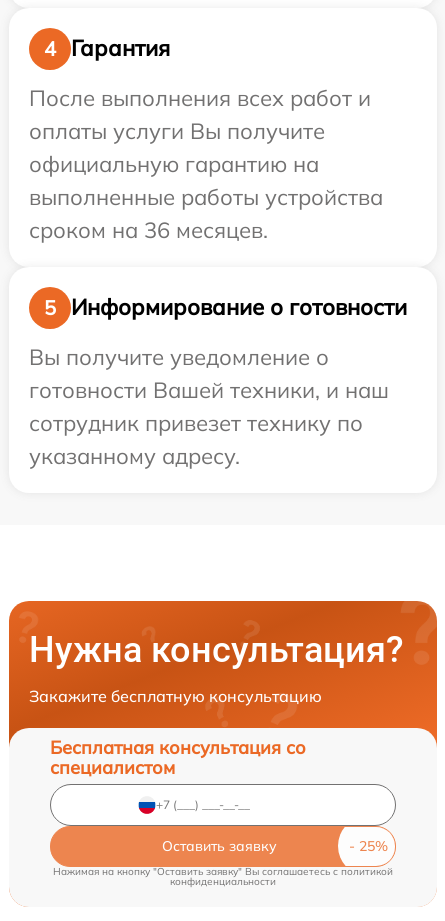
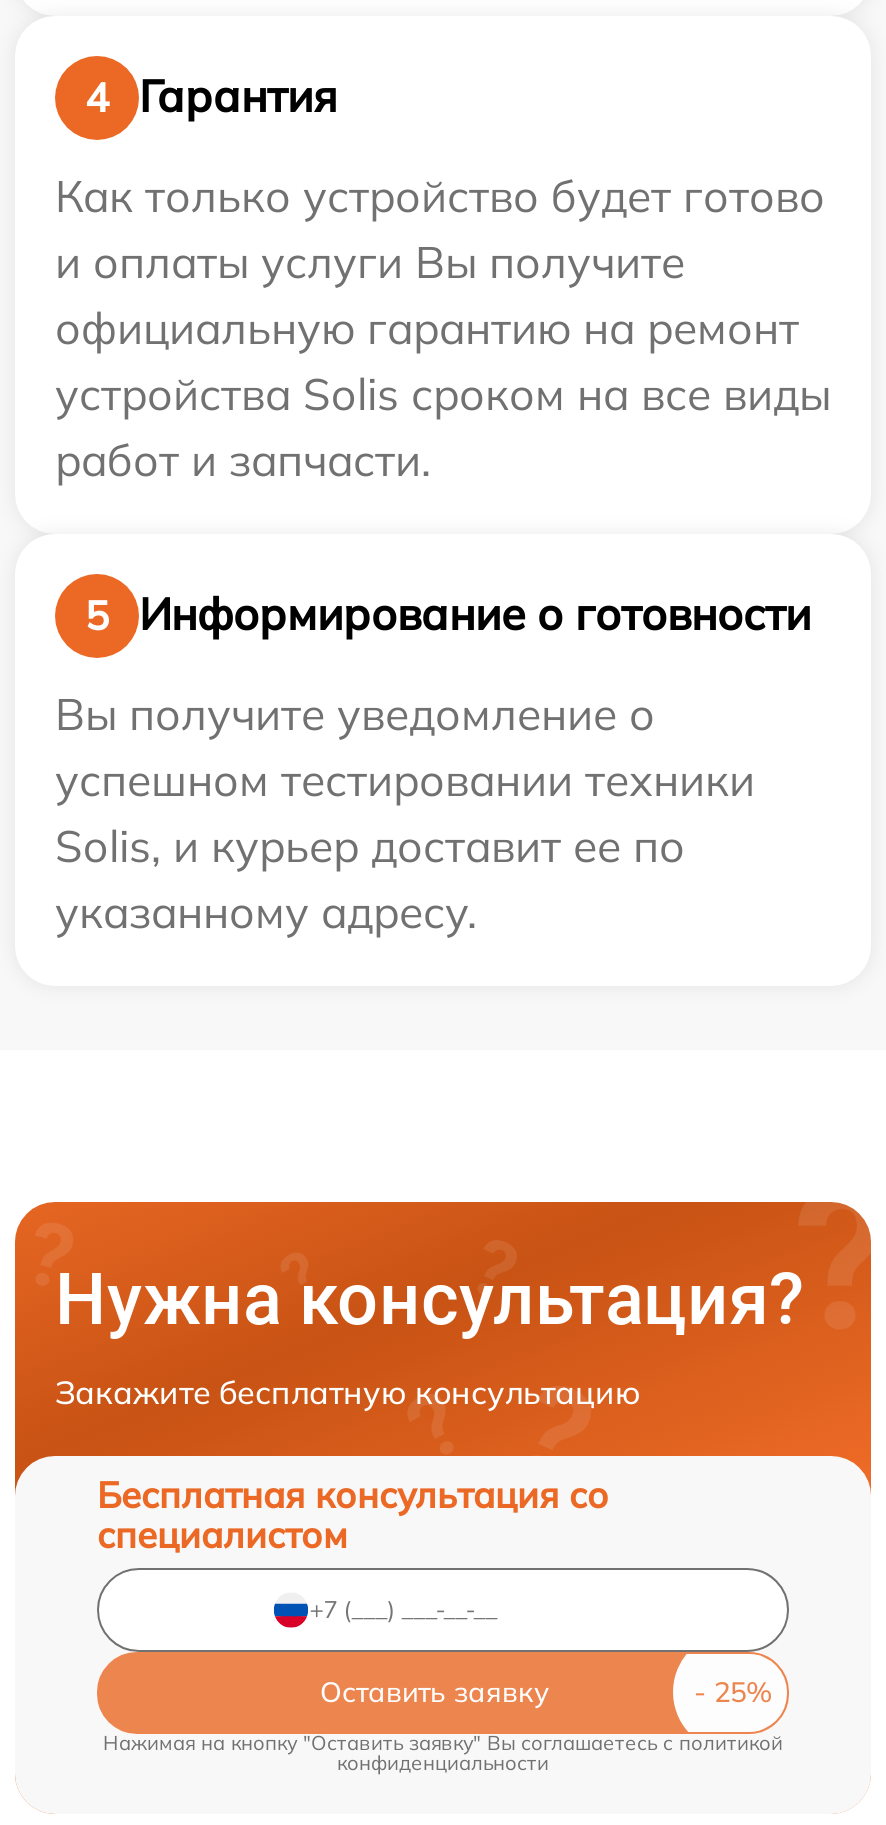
[29,84,383,244] После выполнения всех работ и | оплаты услуги Вы получите | официальную гарантию на | выполненные работы устройства | сроком на 36 месяцев. -> [55,168,831,488] Как только устройство будет готово | и оплаты услуги Вы получите | официальную гарантию на ремонт | устройства Solis сроком на все виды | работ и запчасти.
[29,376,389,437] готовности Вашей техники, и наш | сотрудник привезет технику по -> [55,752,755,874] успешном тестировании техники | Solis, и курьер доставит ее по

